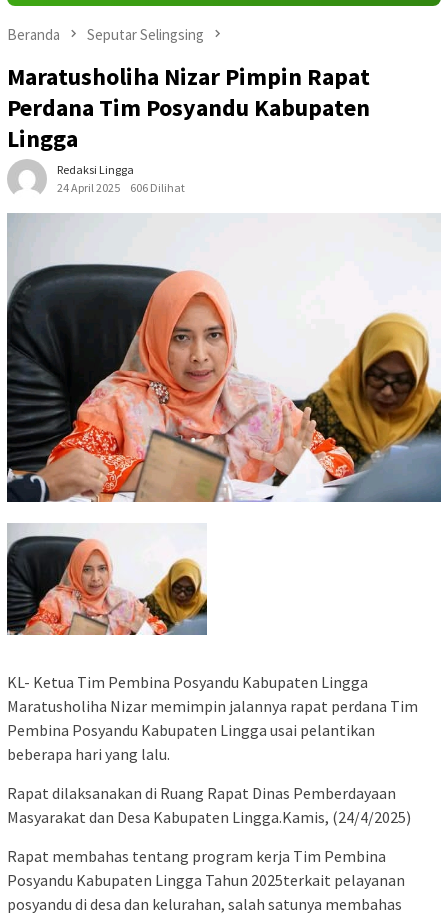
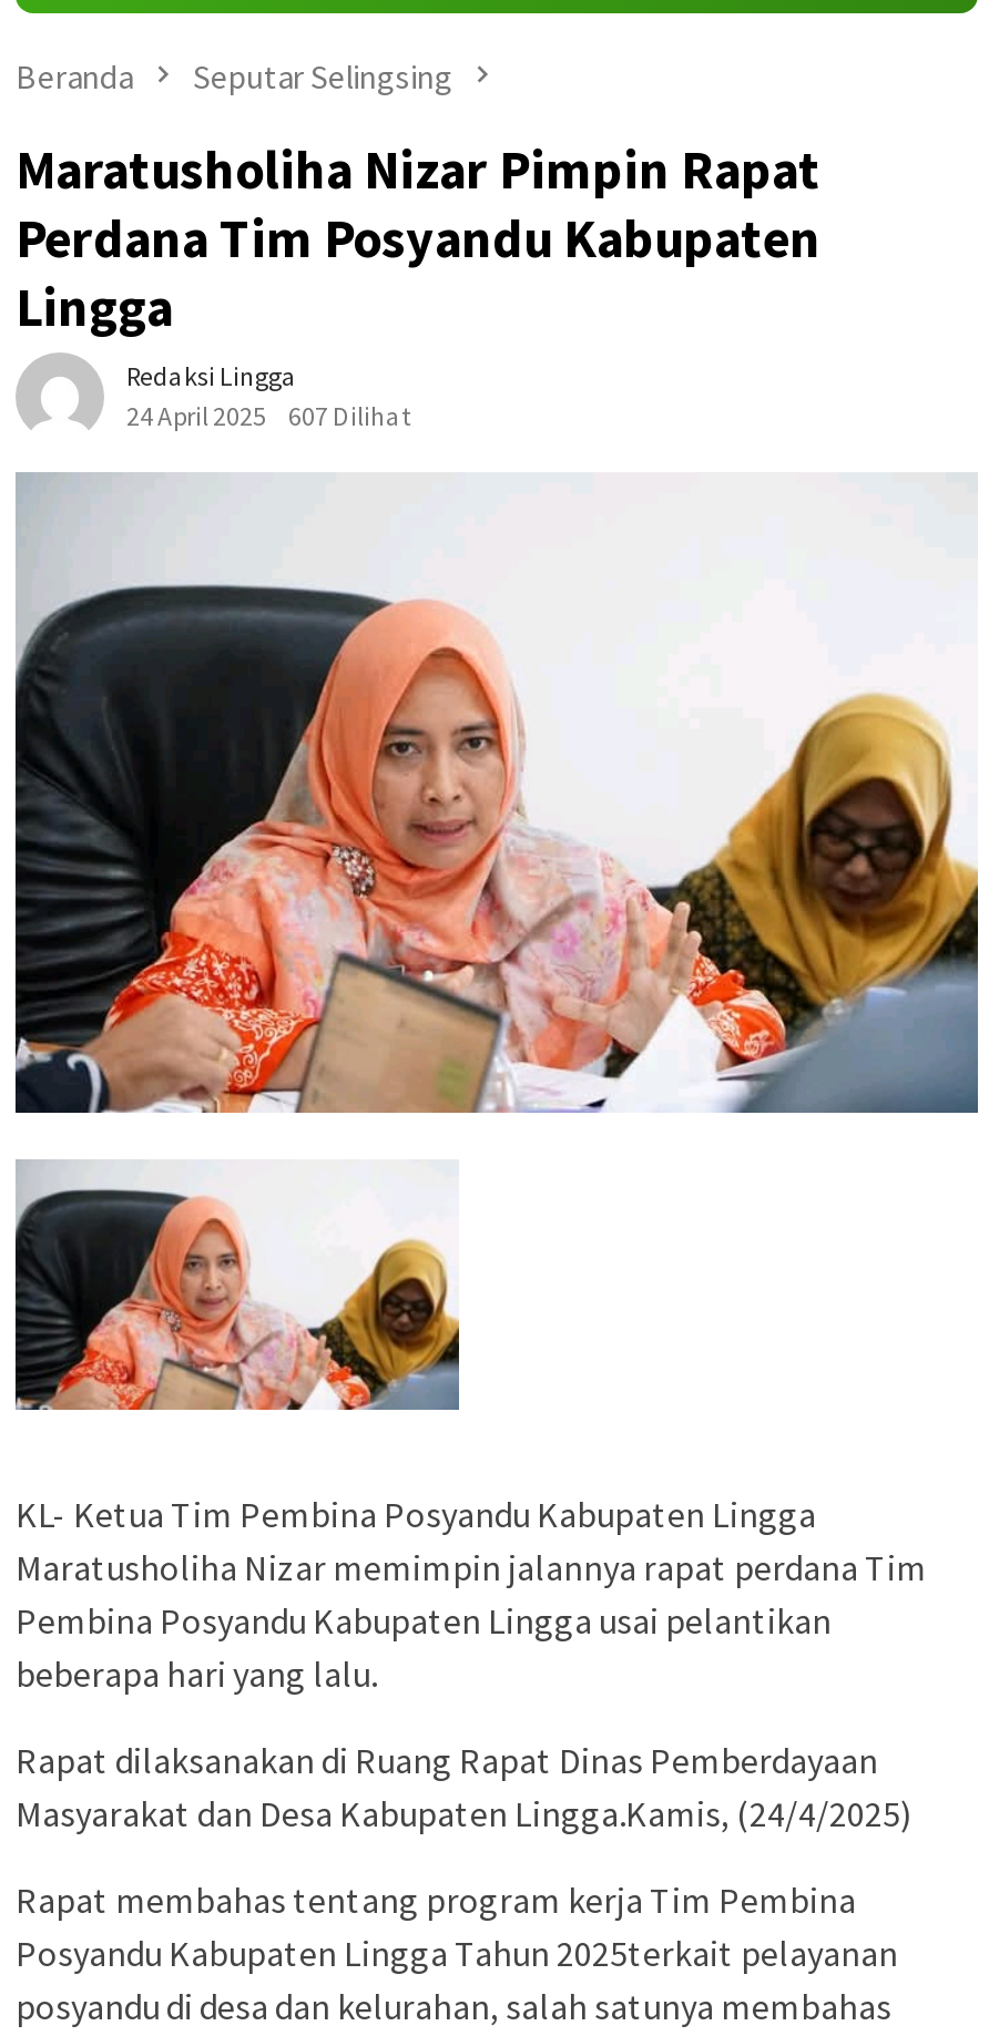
[57,180,185,195] 24 April 2025 606 Dilihat -> [126,400,410,433] 24 April 2025 607 Dilihat

